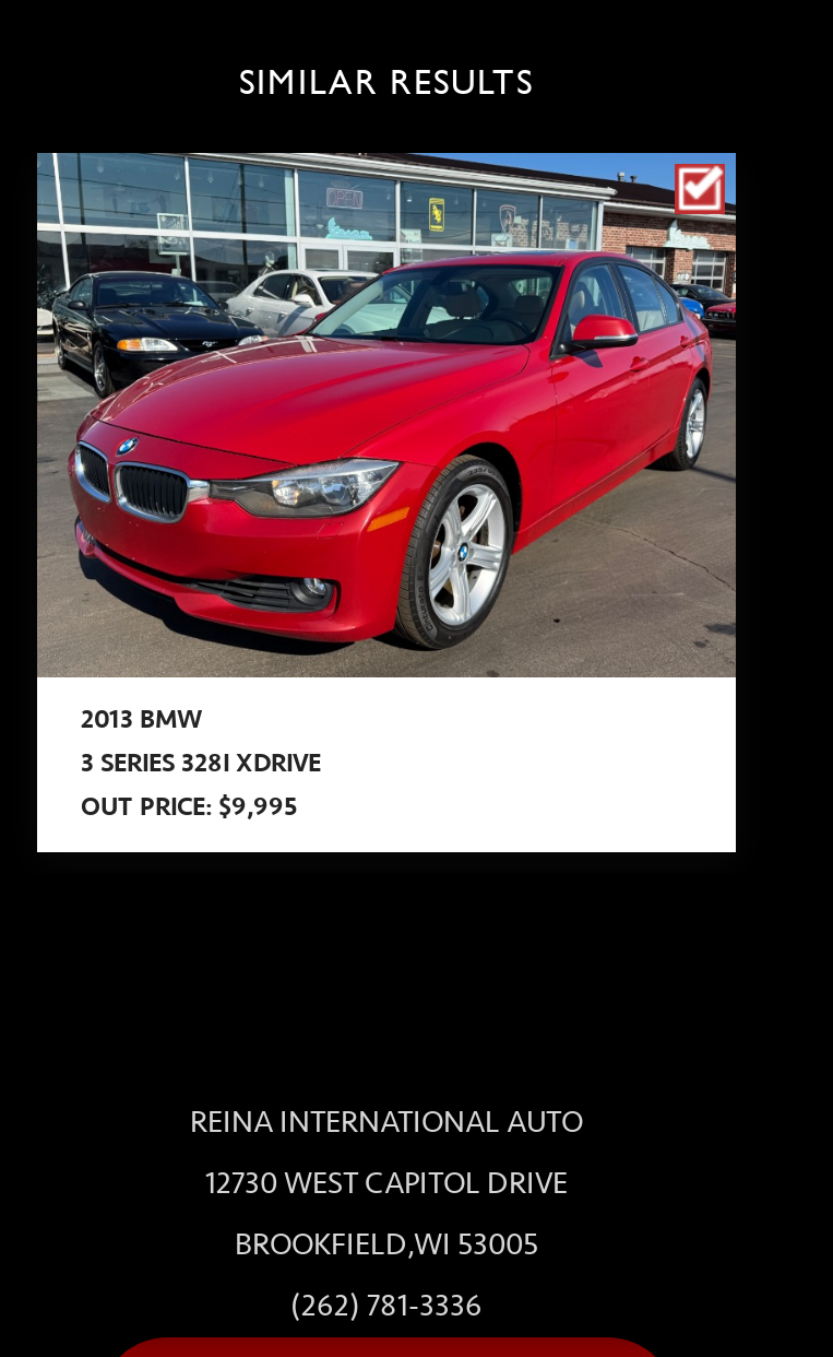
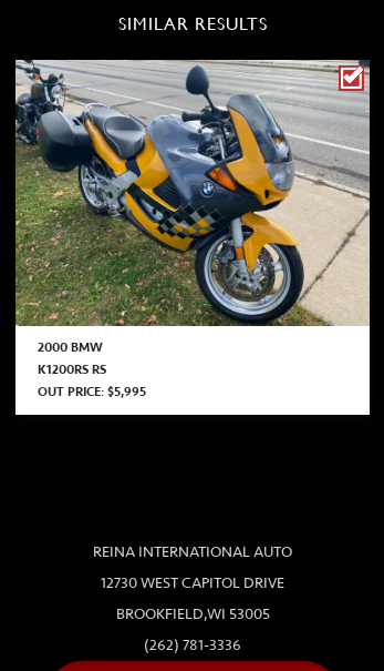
[35,151,738,824] [image] | 2013 BMW | 3 SERIES 328I XDRIVE | OUT PRICE: $9,995 -> [14,59,371,401] [image] | 2000 BMW | K1200RS RS | OUT PRICE: $5,995

